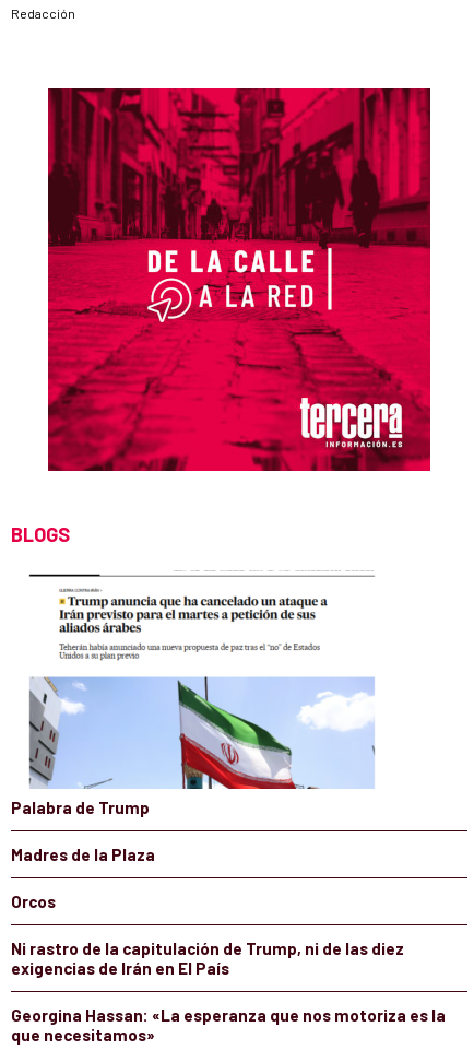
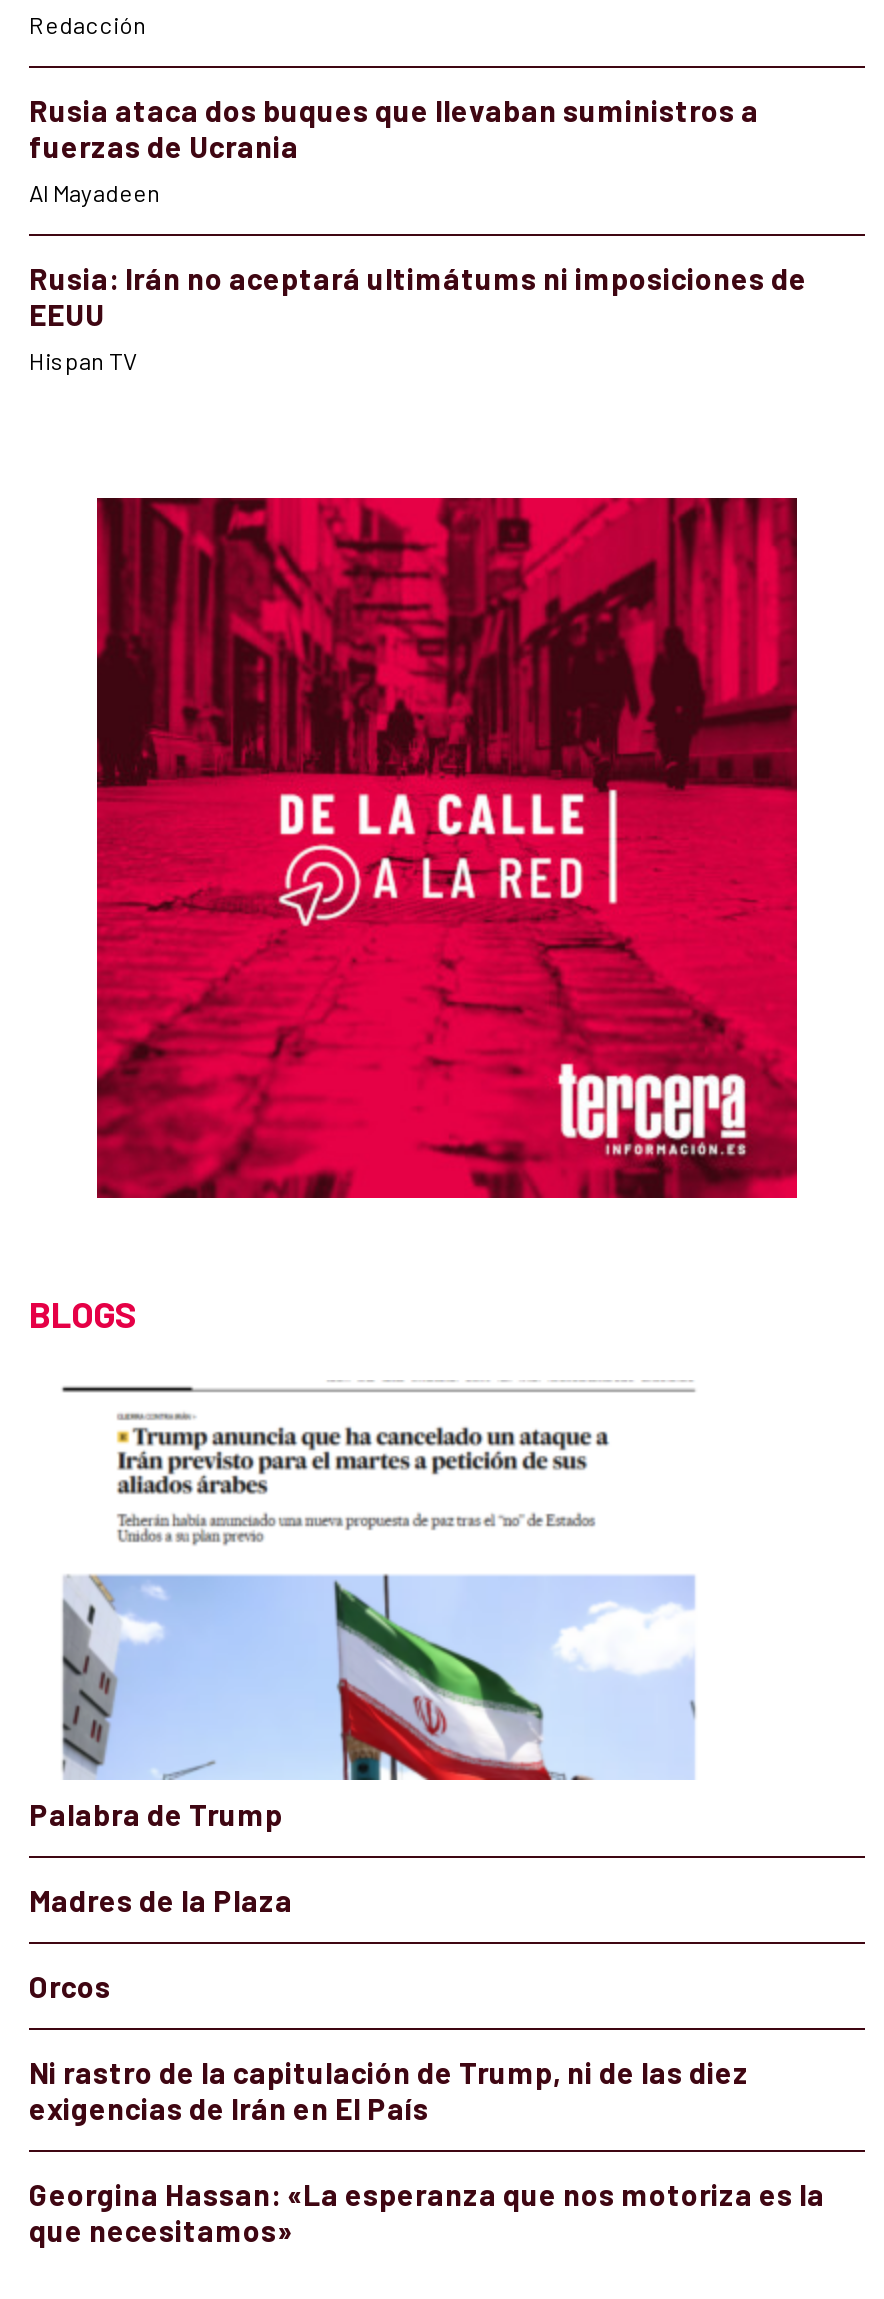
none -> [29,92,807,374] Rusia ataca dos buques que llevaban suministros a | fuerzas de Ucrania | Al Mayadeen | Rusia: Irán no aceptará ultimátums ni imposiciones de | EEUU | Hispan TV

